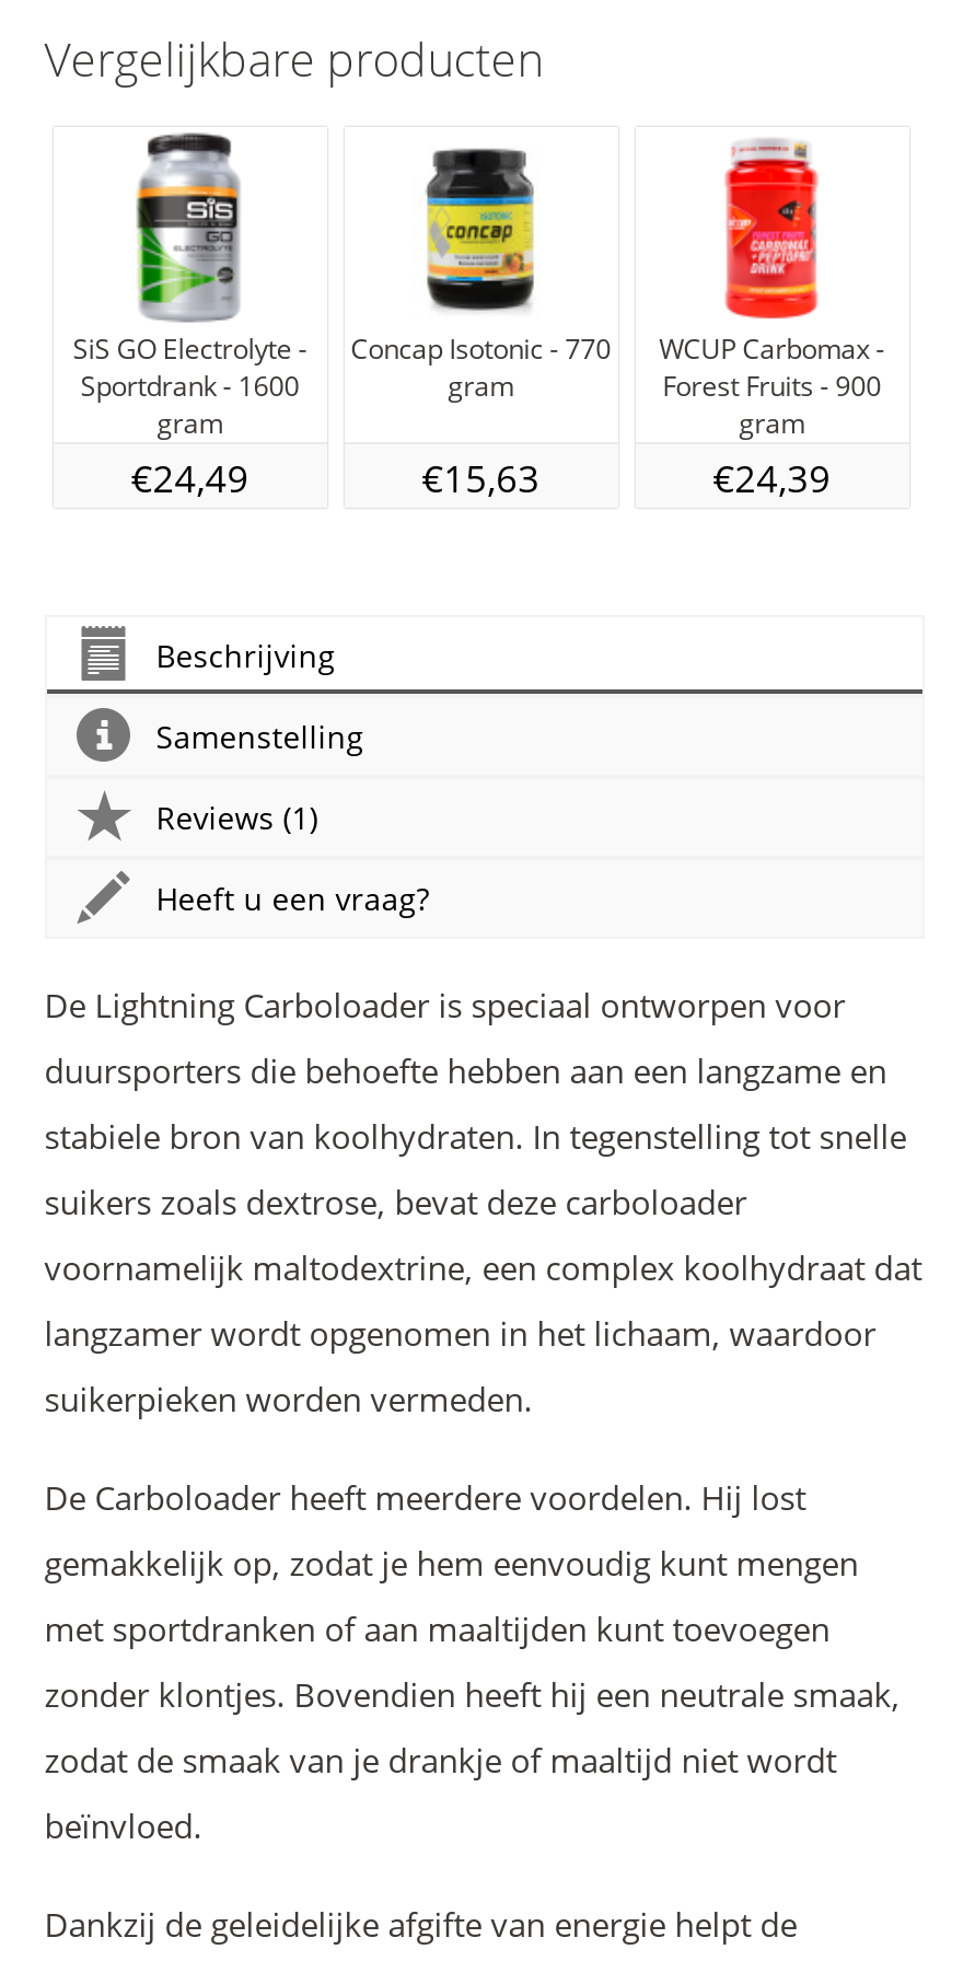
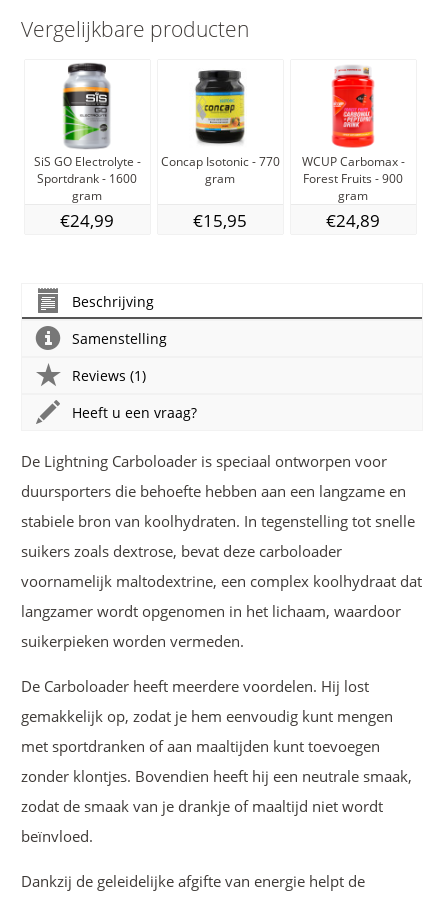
[131,453,249,503] €24,49 -> [60,209,114,232] €24,99
[422,453,540,503] €15,63 -> [193,209,247,232] €15,95
[713,453,831,503] €24,39 -> [326,209,380,232] €24,89

